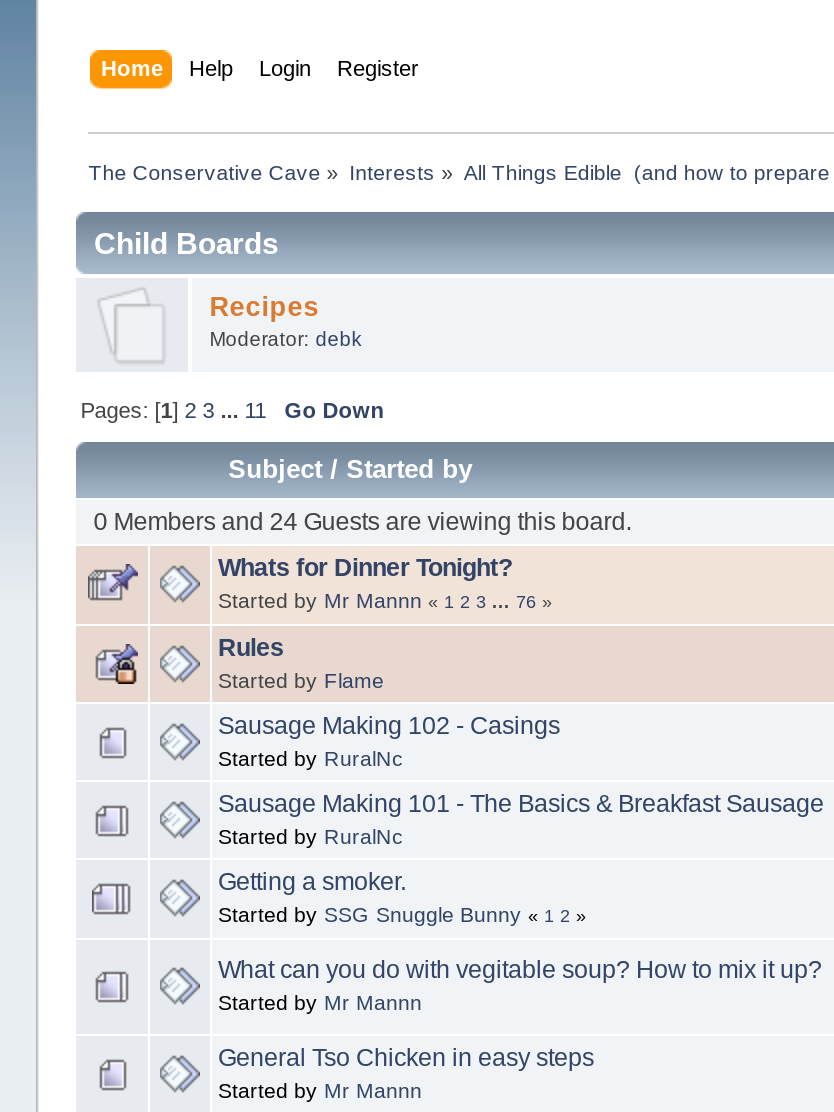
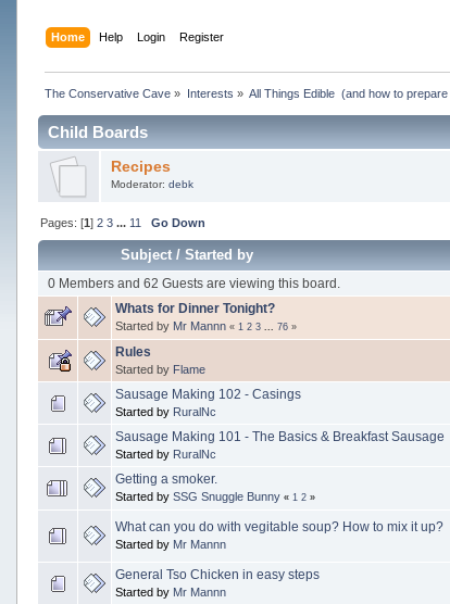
[93,508,631,536] 0 Members and 24 Guests are viewing this board. -> [47,276,340,291] 0 Members and 62 Guests are viewing this board.

